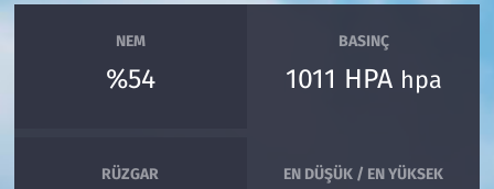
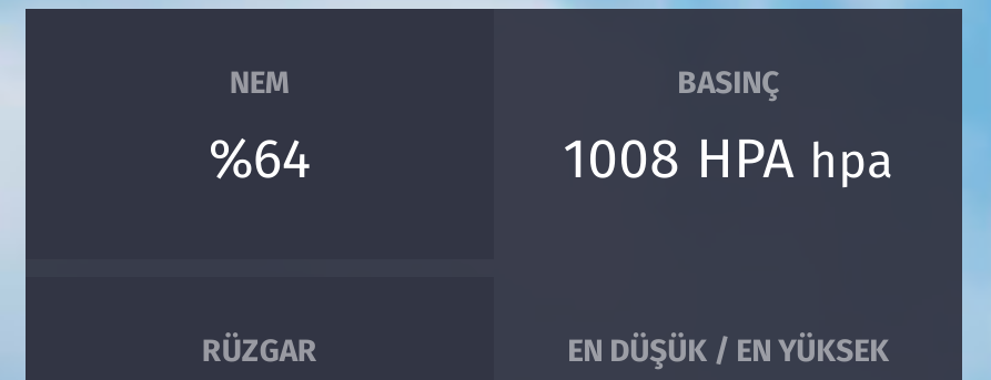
[106,63,155,96] %54 -> [208,126,311,193] %64
[285,63,442,96] 1011 HPA hpa -> [563,126,894,193] 1008 HPA hpa

